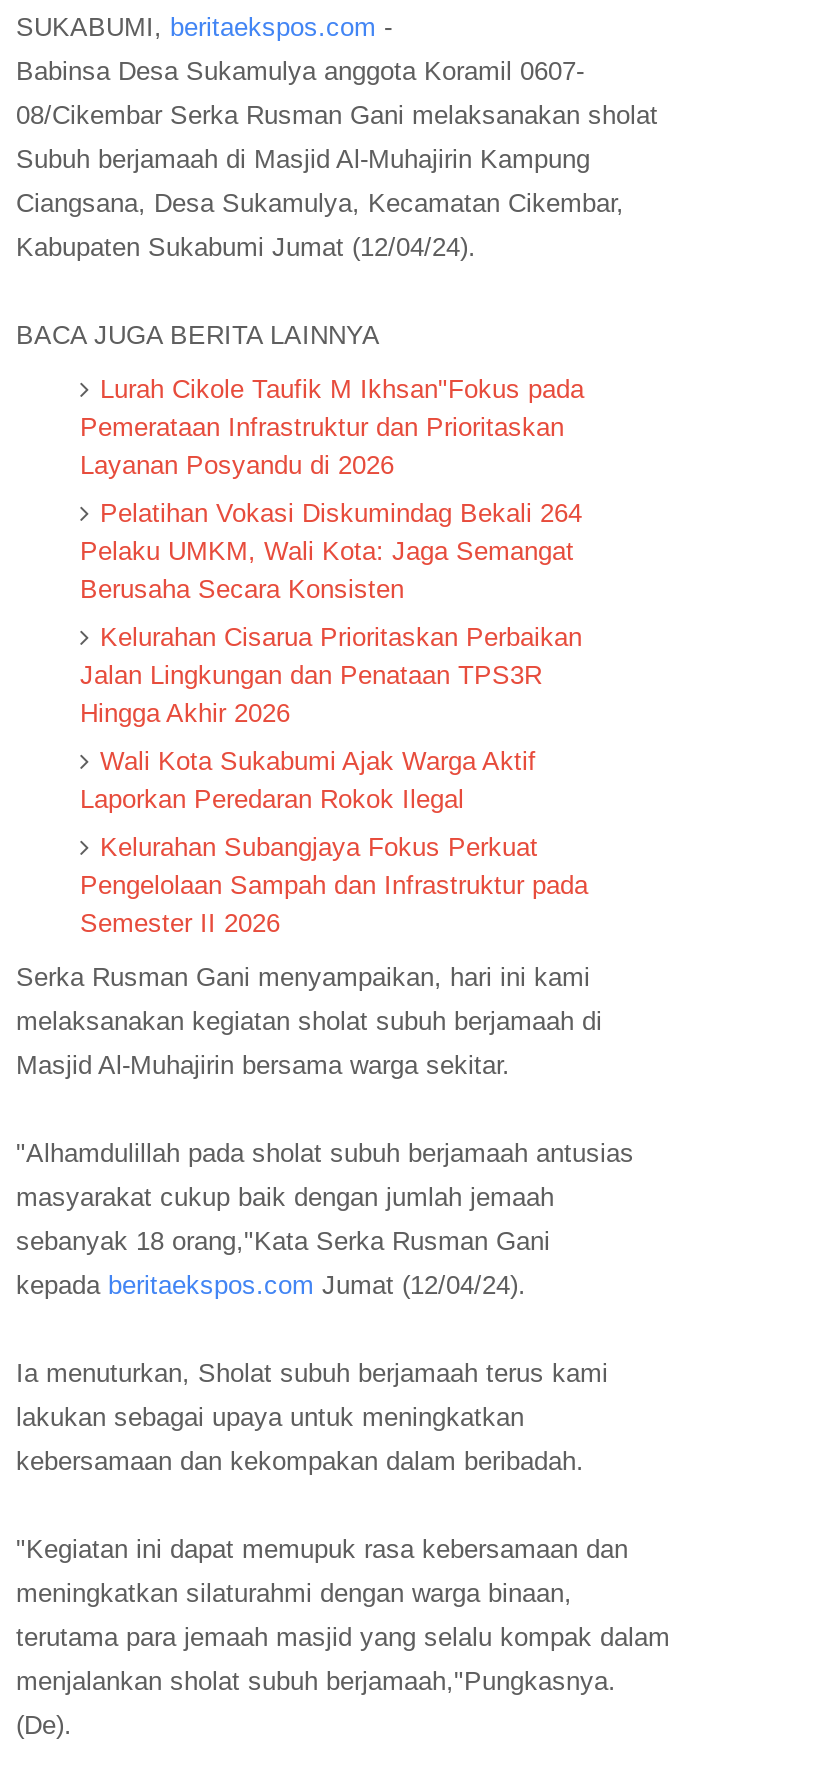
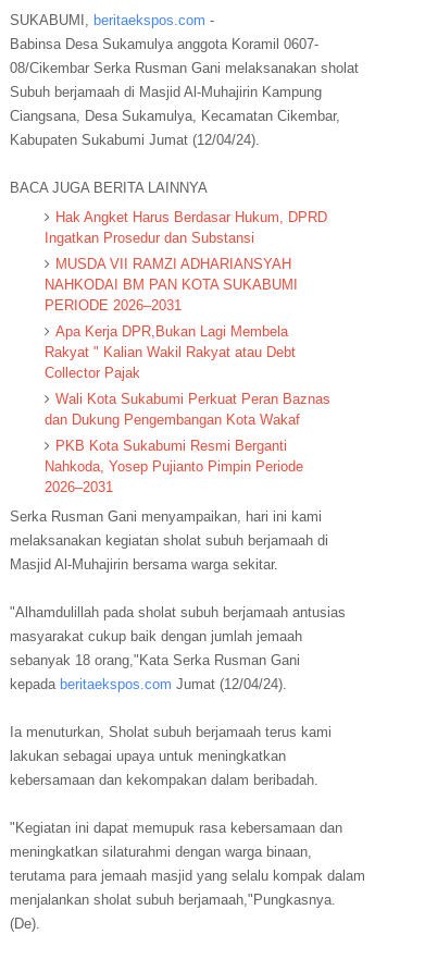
[80,375,584,481] Lurah Cikole Taufik M Ikhsan"Fokus pada | Pemerataan Infrastruktur dan Prioritaskan | Layanan Posyandu di 2026 -> [45,209,327,246] Hak Angket Harus Berdasar Hukum, DPRD | Ingatkan Prosedur dan Substansi
[80,499,582,605] Pelatihan Vokasi Diskumindag Bekali 264 | Pelaku UMKM, Wali Kota: Jaga Semangat | Berusaha Secara Konsisten -> [45,256,298,314] MUSDA VII RAMZI ADHARIANSYAH | NAHKODAI BM PAN KOTA SUKABUMI | PERIODE 2026–2031
[80,623,582,729] Kelurahan Cisarua Prioritaskan Perbaikan | Jalan Lingkungan dan Penataan TPS3R | Hingga Akhir 2026 -> [45,324,296,381] Apa Kerja DPR,Bukan Lagi Membela | Rakyat " Kalian Wakil Rakyat atau Debt | Collector Pajak
[80,747,536,815] Wali Kota Sukabumi Ajak Warga Aktif | Laporkan Peredaran Rokok Ilegal -> [45,391,330,428] Wali Kota Sukabumi Perkuat Peran Baznas | dan Dukung Pengembangan Kota Wakaf
[80,833,588,939] Kelurahan Subangjaya Fokus Perkuat | Pengelolaan Sampah dan Infrastruktur pada | Semester II 2026 -> [45,438,303,496] PKB Kota Sukabumi Resmi Berganti | Nahkoda, Yosep Pujianto Pimpin Periode | 2026–2031

